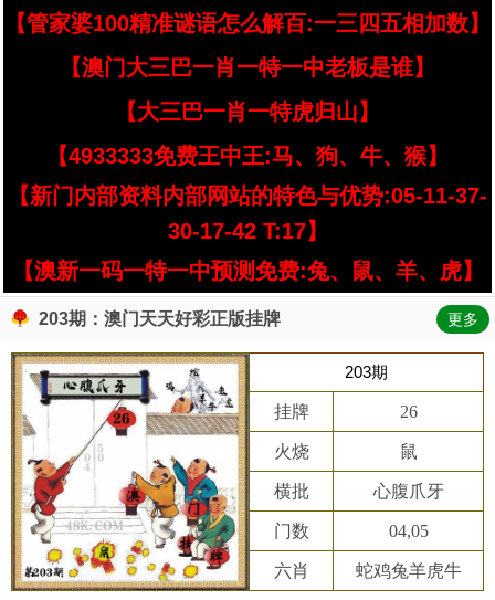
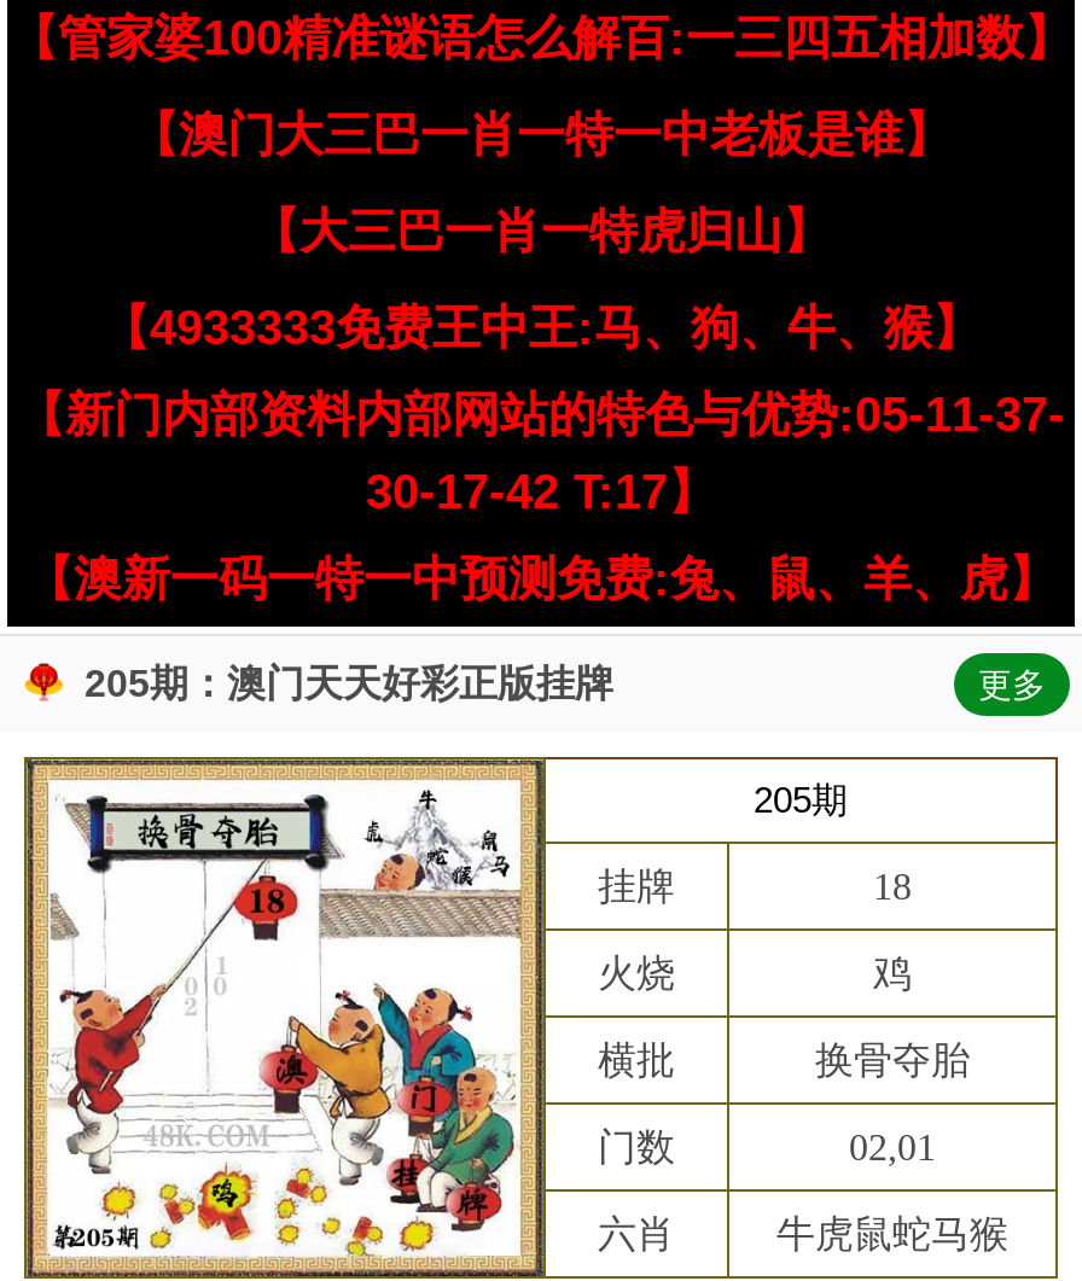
[39,309,281,328] 203期：澳门天天好彩正版挂牌 -> [85,663,613,704] 205期：澳门天天好彩正版挂牌
[345,362,388,381] 203期 -> [754,779,848,820] 205期
[399,402,417,421] 26 -> [873,866,912,907] 18
[399,442,417,461] 鼠 -> [873,953,912,994] 鸡
[373,482,444,501] 心腹爪牙 -> [815,1040,970,1081] 换骨夺胎
[388,522,428,540] 04,05 -> [849,1126,936,1168] 02,01
[355,561,461,580] 蛇鸡兔羊虎牛 -> [776,1213,1008,1254] 牛虎鼠蛇马猴

